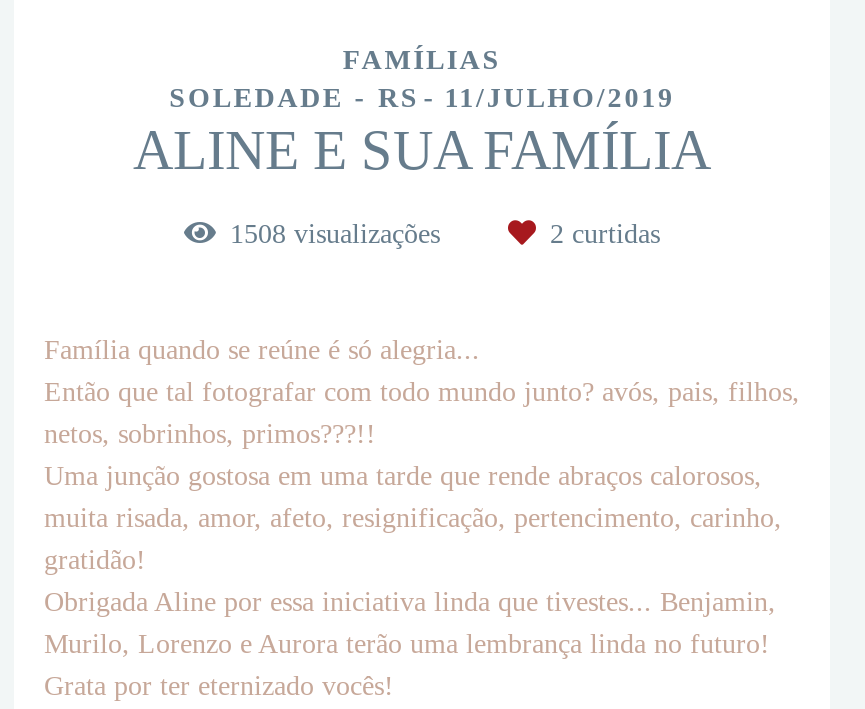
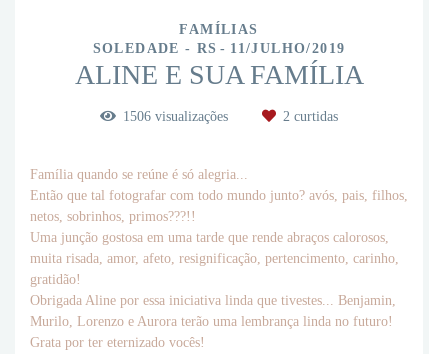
[230,218,448,248] 1508 visualizações -> [123,109,232,124] 1506 visualizações

